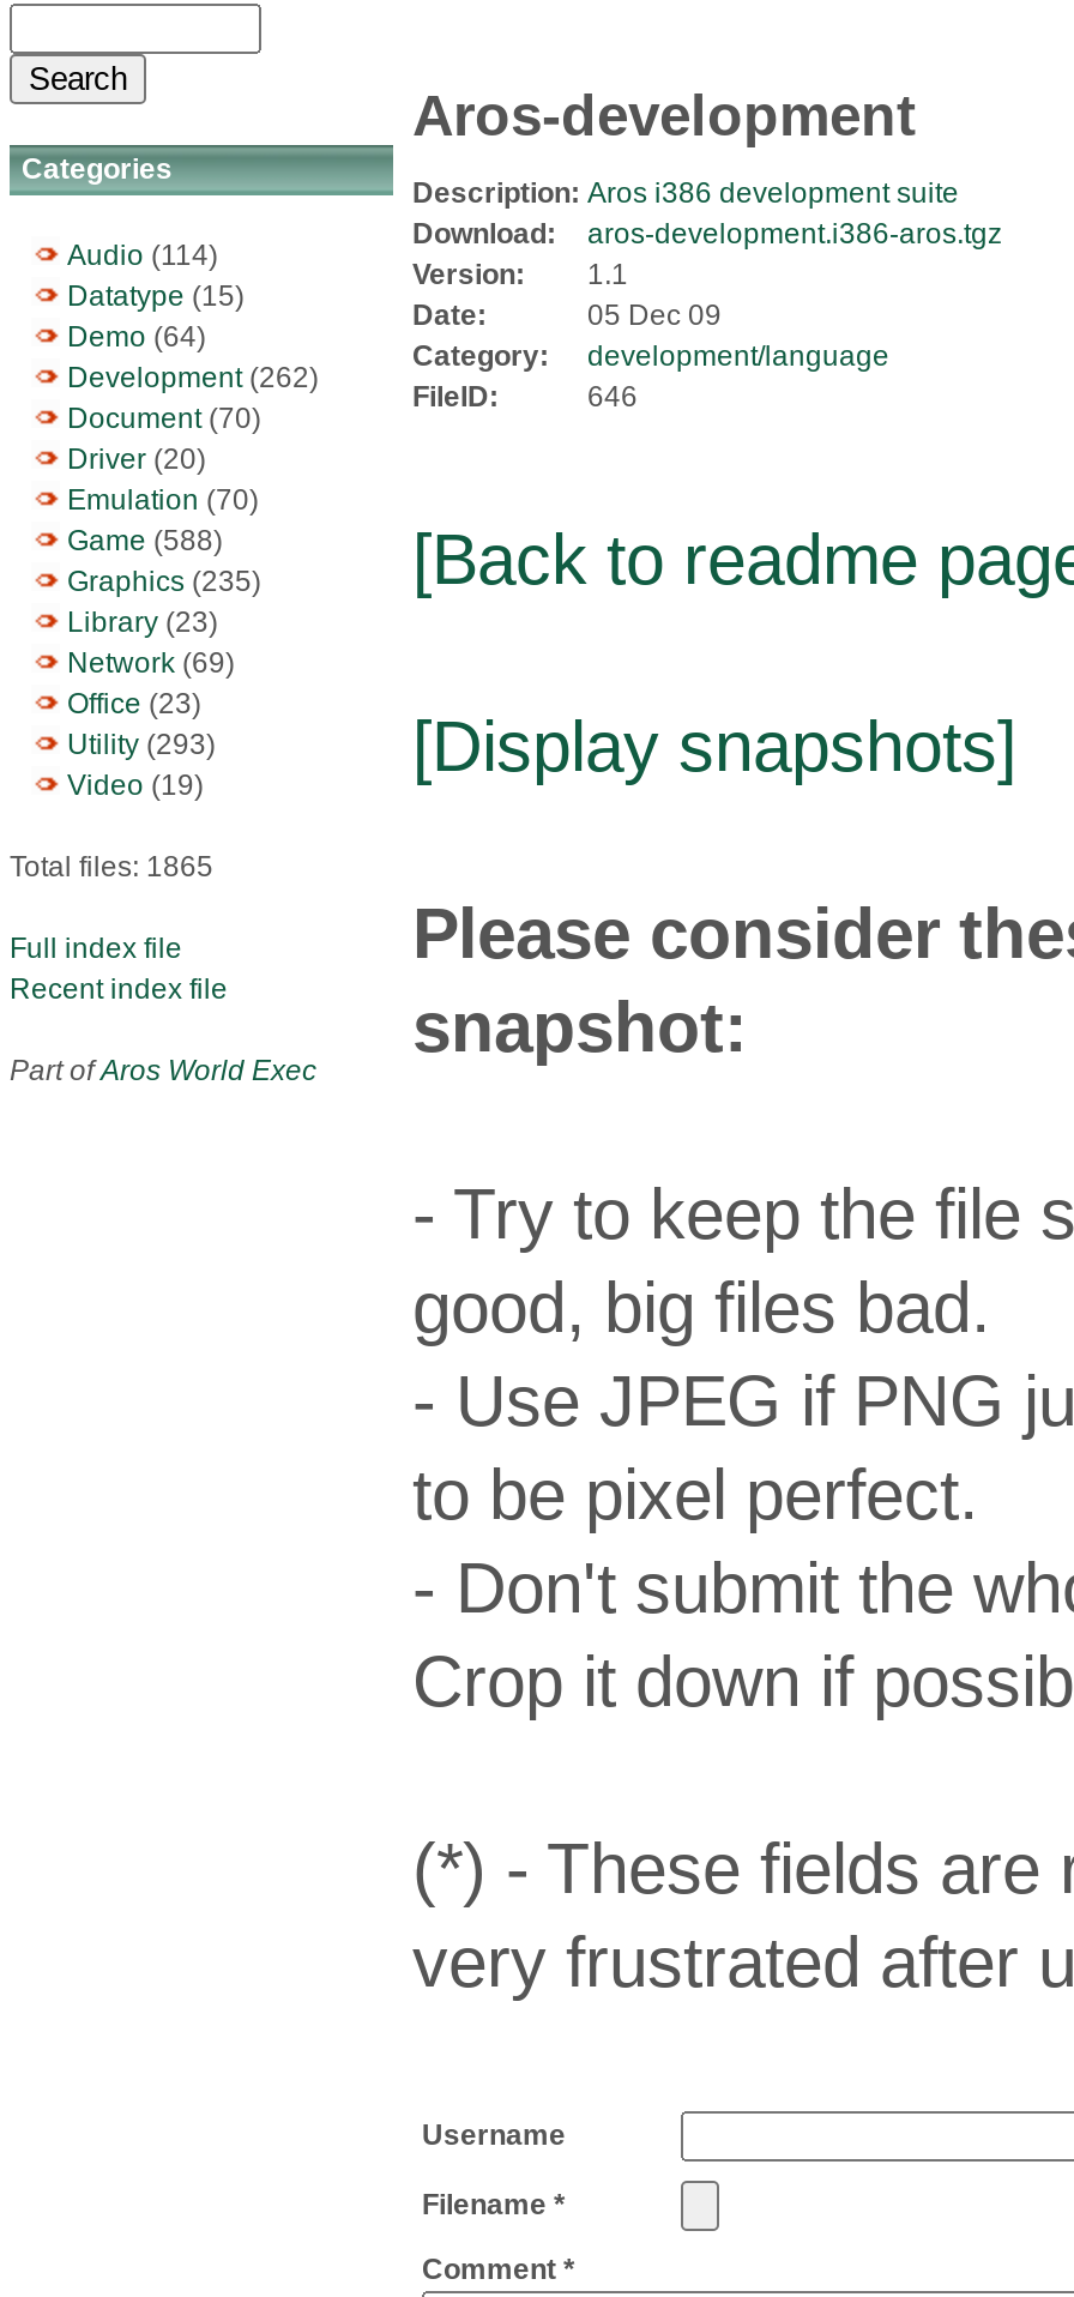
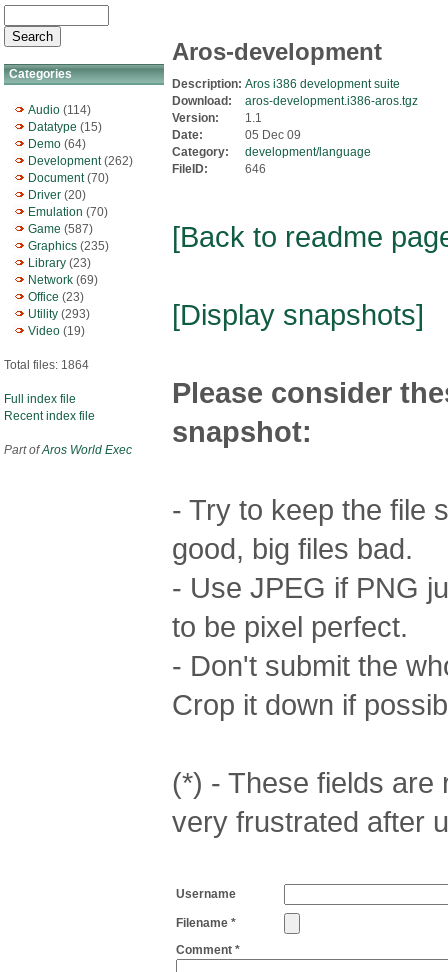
[67,524,223,557] Game (588) -> [28,222,93,236] Game (587)
[10,850,213,884] Total files: 1865 -> [4,358,89,372] Total files: 1864

